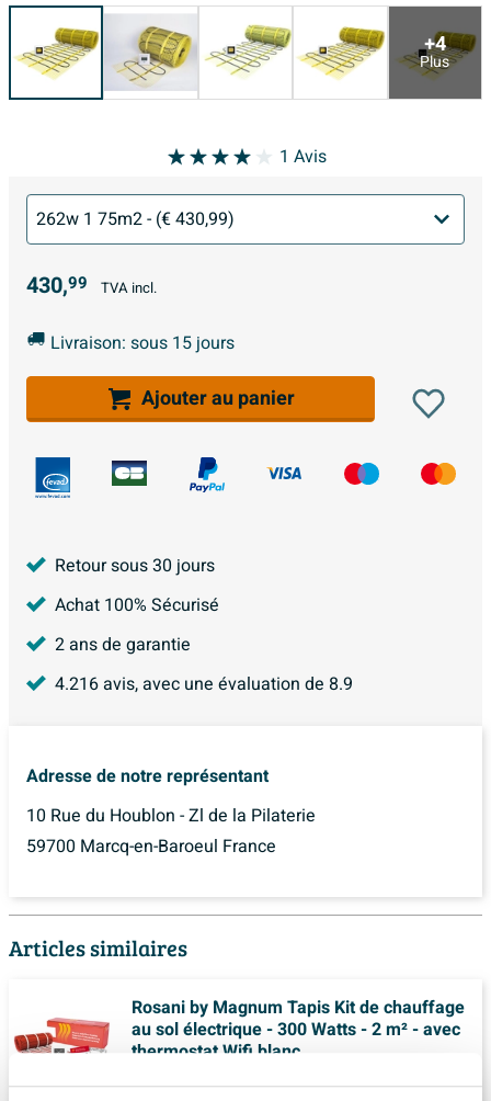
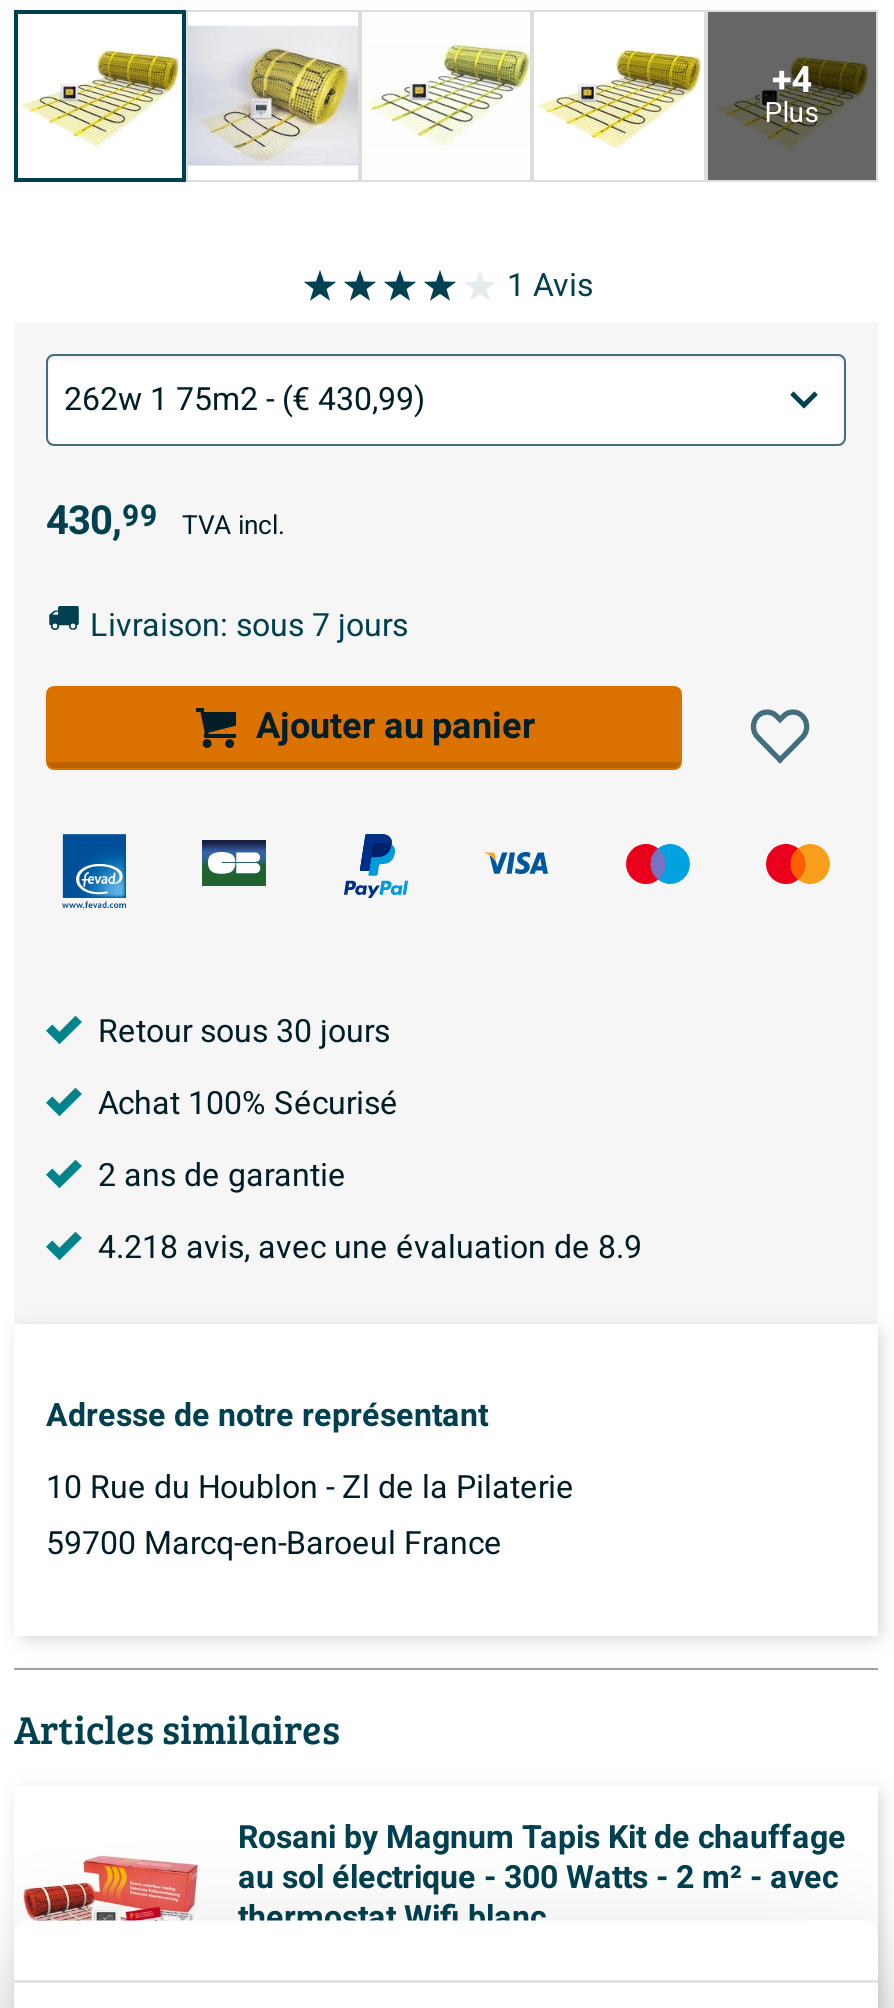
[50,330,235,356] Livraison: sous 15 jours -> [90,602,408,650] Livraison: sous 7 jours
[55,671,353,697] 4.216 avis, avec une évaluation de 8.9 -> [98,1223,642,1271] 4.218 avis, avec une évaluation de 8.9

